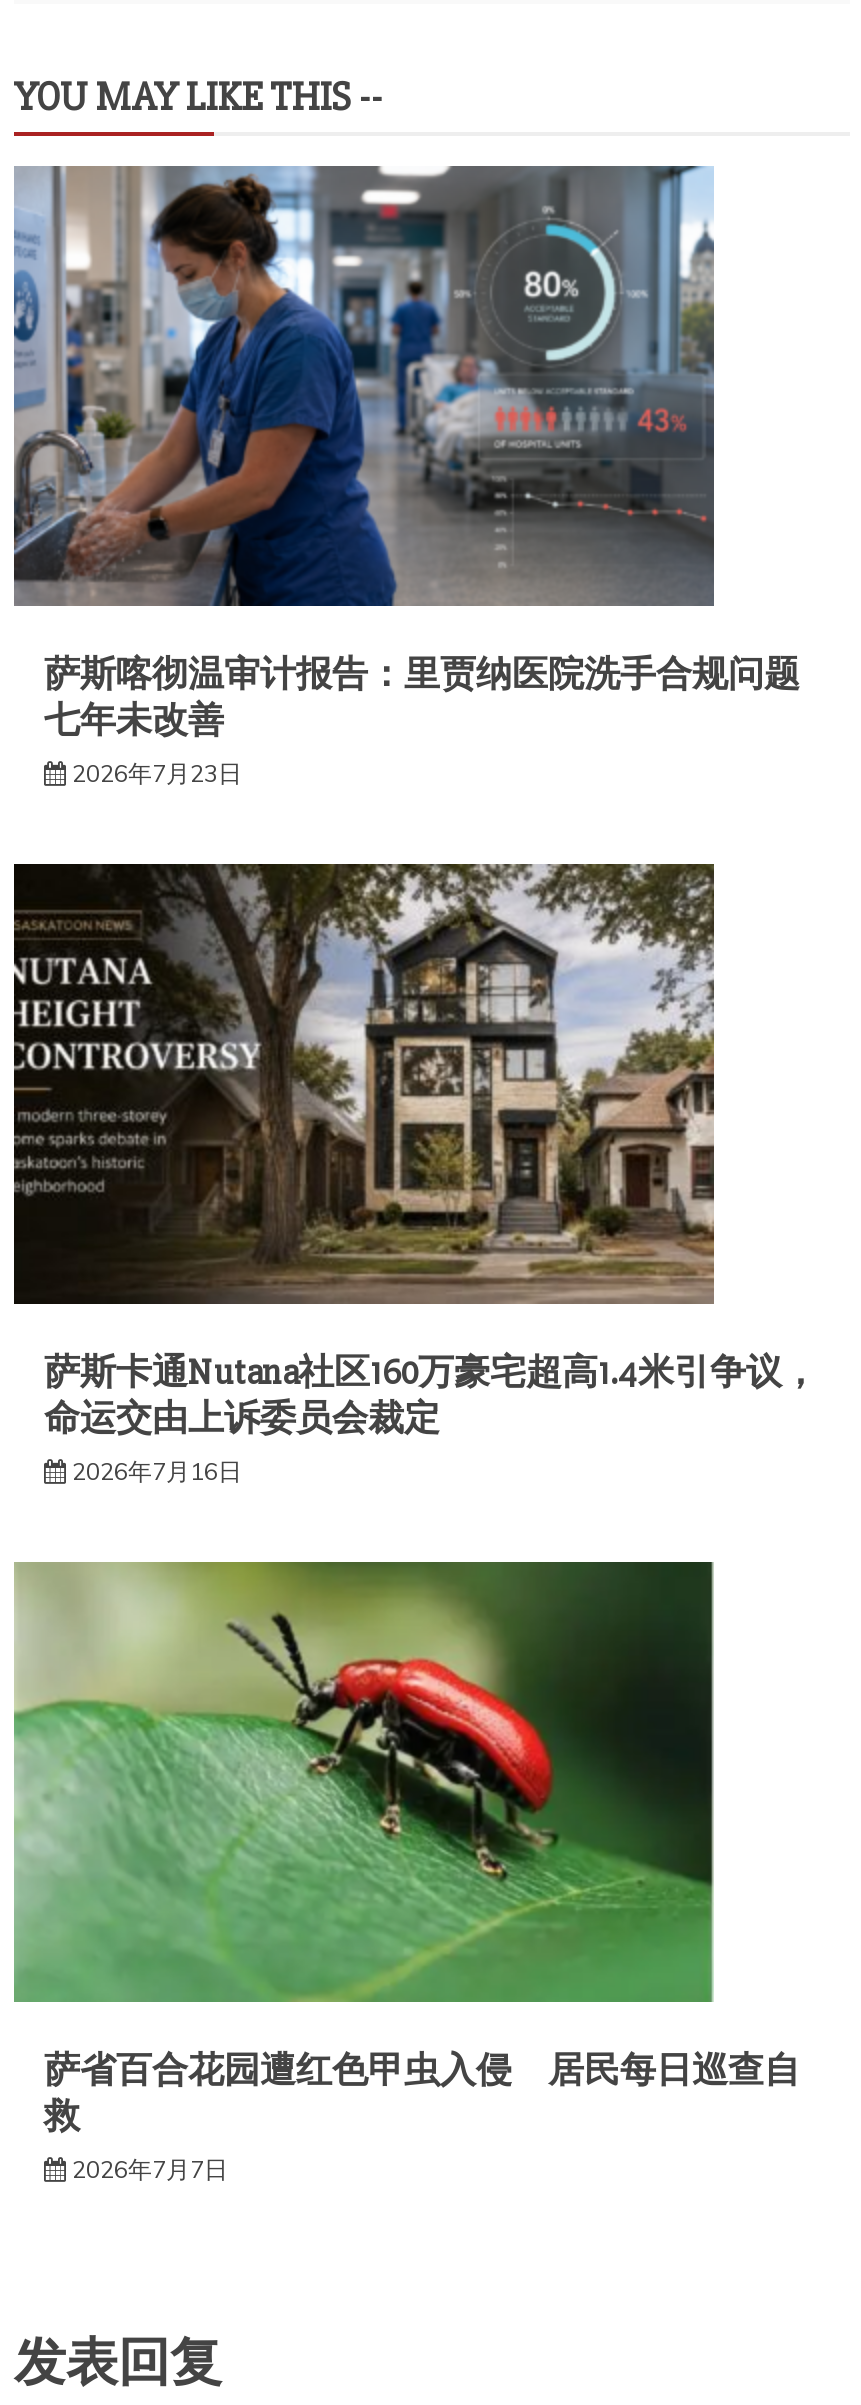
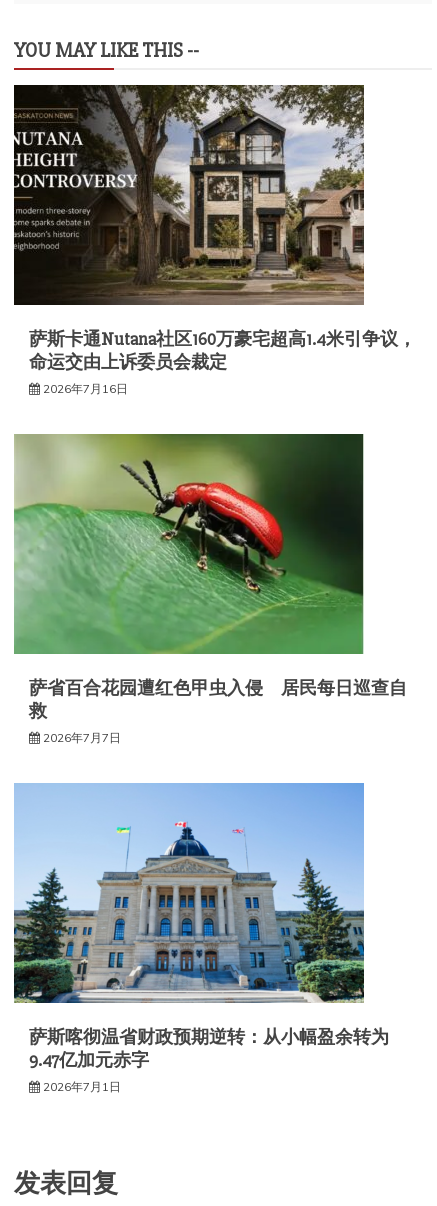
[12,164,800,788] [image] | 萨斯喀彻温审计报告：里贾纳医院洗手合规问题 | 七年未改善 | 2026年7月23日 -> none
moved [12,860,818,2184] -> [13,83,416,745]: [image] | 萨斯卡通Nutana社区160万豪宅超高1.4米引争议， | 命运交由上诉委员会裁定 | 2026年7月16日 | 萨省百合花园遭红色甲虫入侵 居民每日巡查自 | 救 | 2026年7月7日
none -> [13,782,389,1094] [image] | 萨斯喀彻温省财政预期逆转：从小幅盈余转为 | 9.47亿加元赤字 | 2026年7月1日

